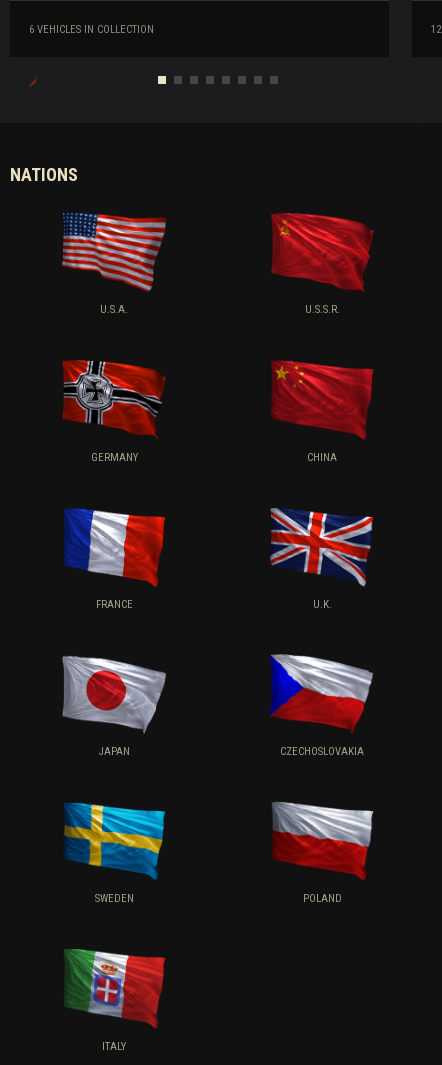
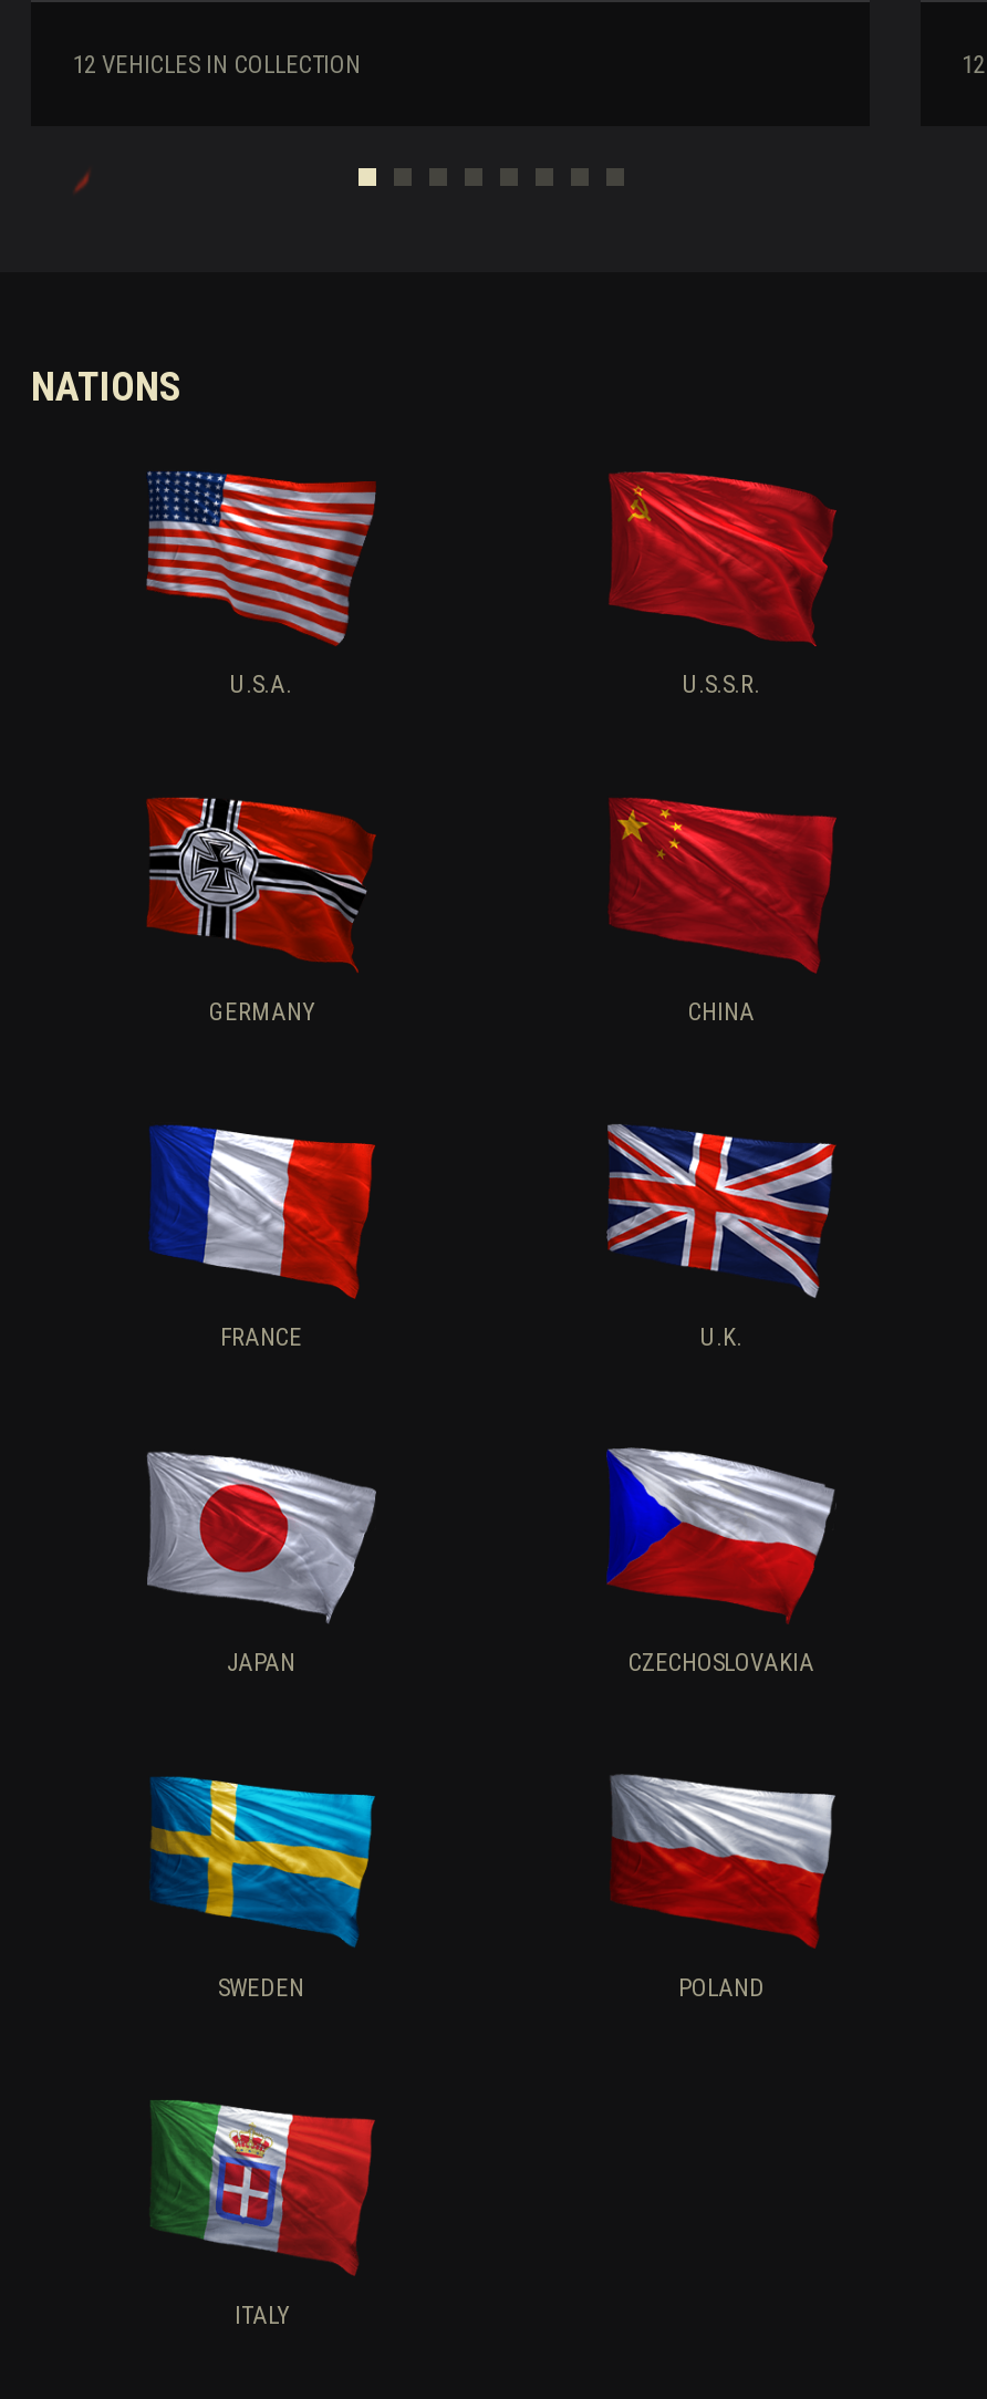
[29,22,154,35] 6 VEHICLES IN COLLECTION -> [73,50,361,79] 12 VEHICLES IN COLLECTION

